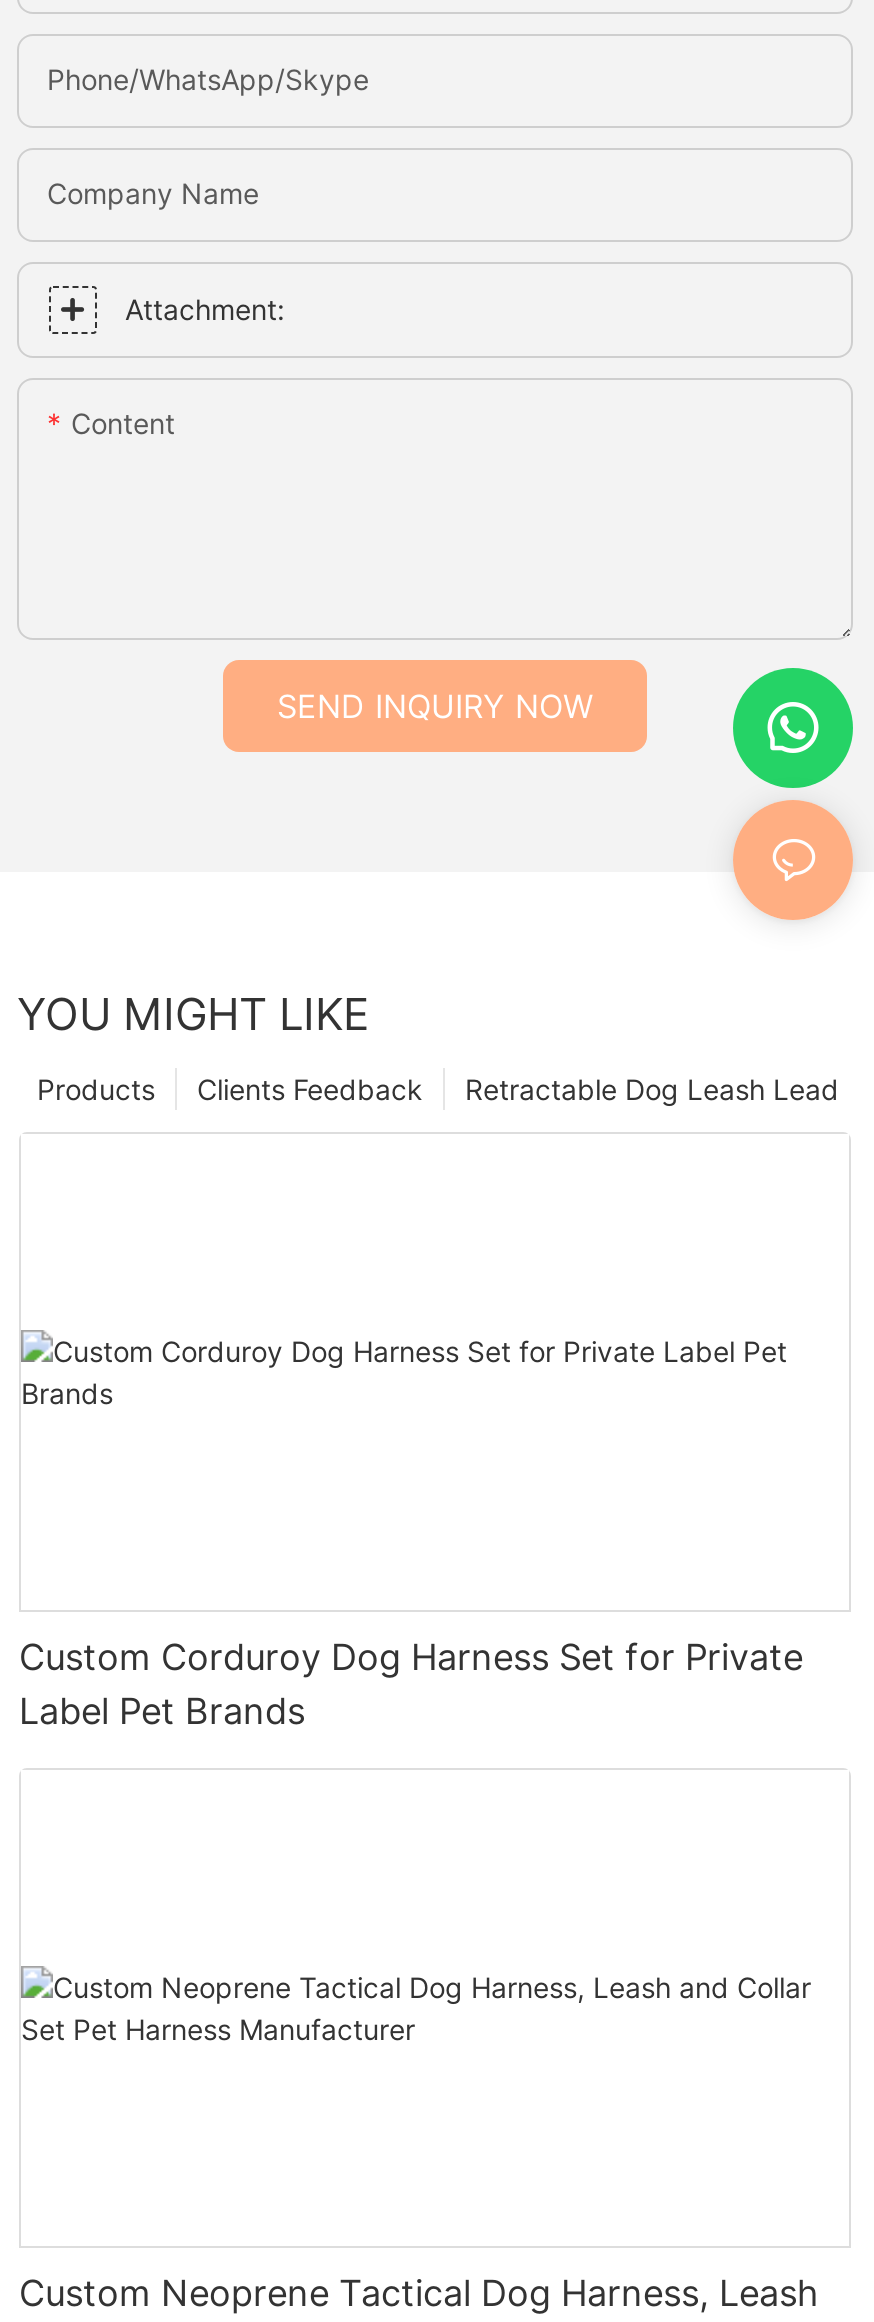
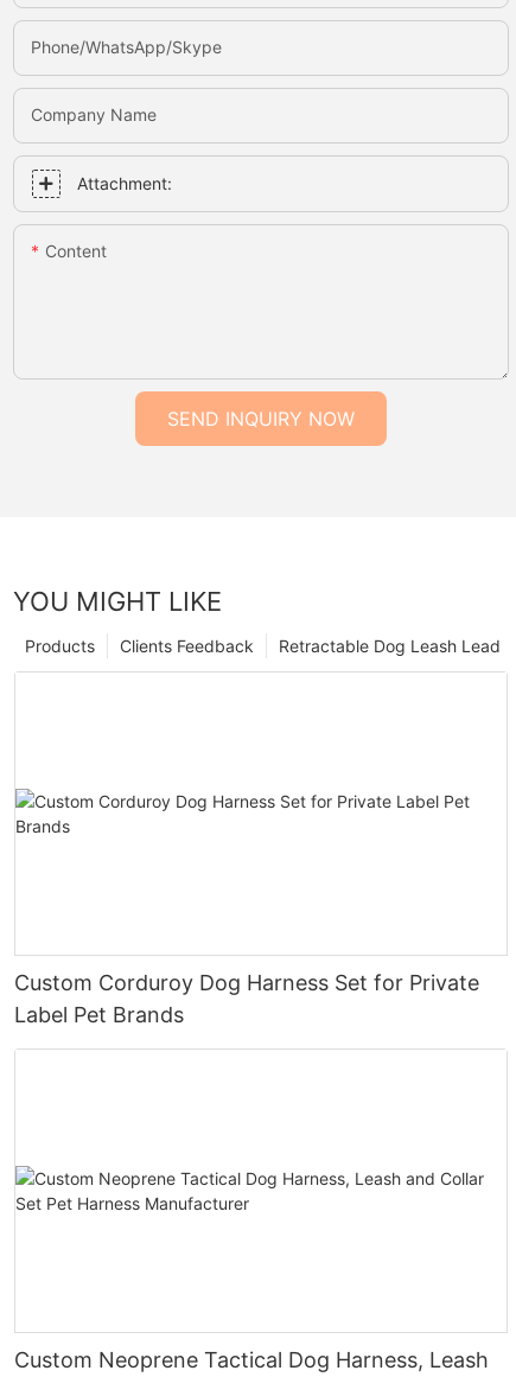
[729,666,857,924] [image] -> none

